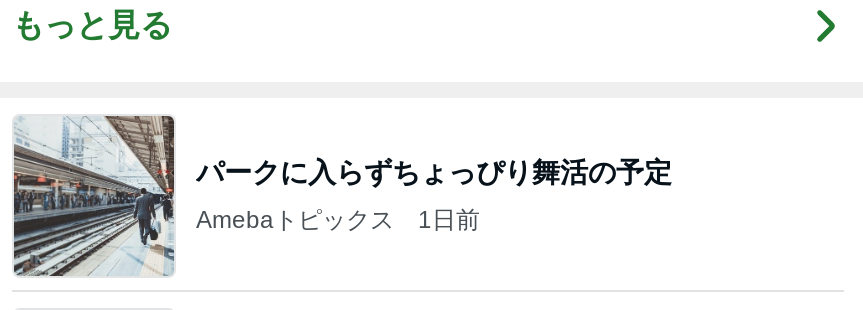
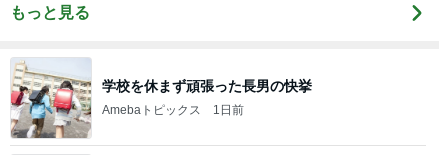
[12,114,672,276] [image] | パークに入らずちょっぴり舞活の予定 -> [10,58,312,139] [image] | 学校を休まず頑張った長男の快挙

